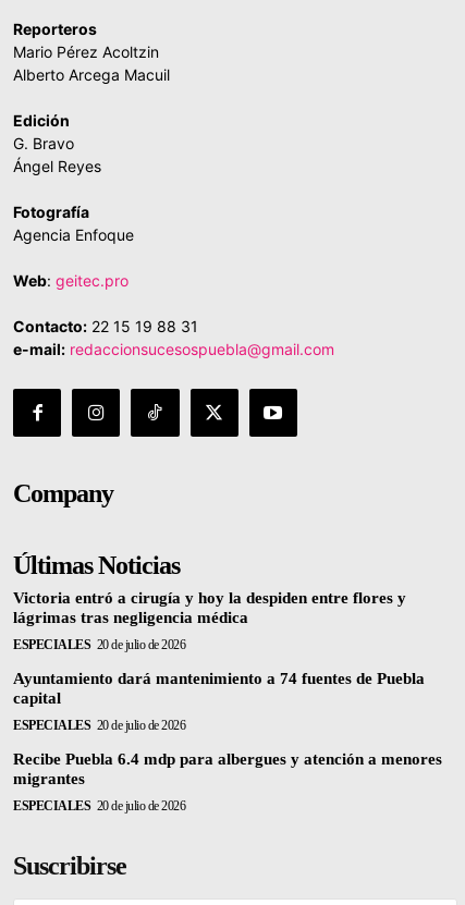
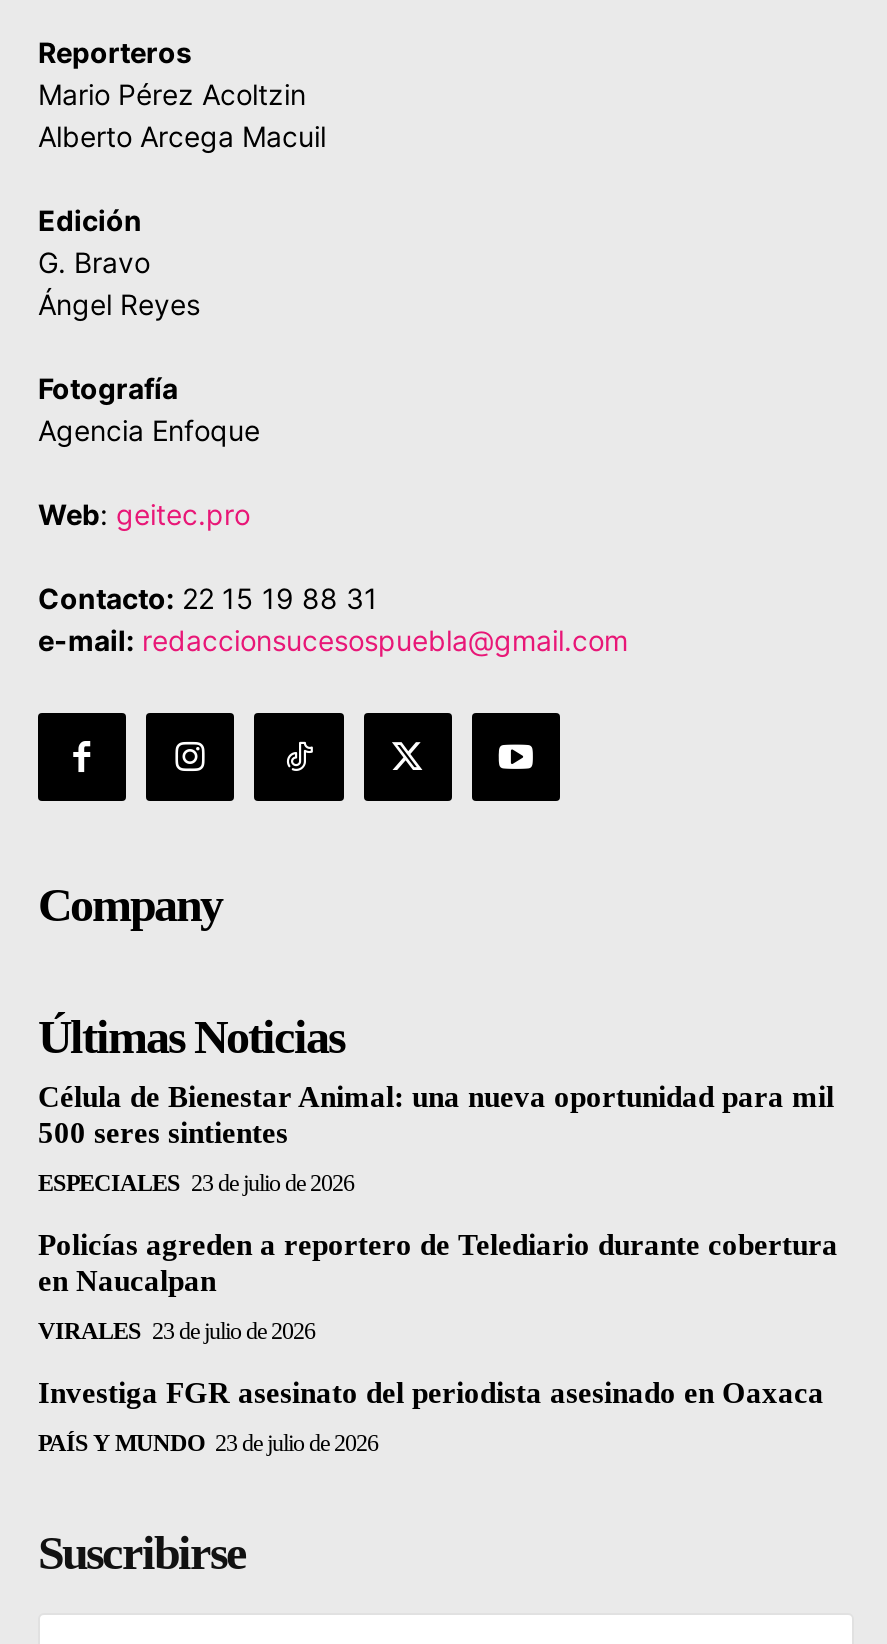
[13,589,406,626] Victoria entró a cirugía y hoy la despiden entre flores y | lágrimas tras negligencia médica -> [38,1081,834,1149] Célula de Bienestar Animal: una nueva oportunidad para mil | 500 seres sintientes
[13,637,185,653] ESPECIALES 20 de julio de 2026 -> [38,1169,354,1197] ESPECIALES 23 de julio de 2026
[13,670,425,707] Ayuntamiento dará mantenimiento a 74 fuentes de Puebla | capital -> [38,1229,838,1297] Policías agreden a reportero de Telediario durante cobertura | en Naucalpan
[13,718,185,733] ESPECIALES 20 de julio de 2026 -> [38,1317,315,1345] VIRALES 23 de julio de 2026
[13,751,442,788] Recibe Puebla 6.4 mdp para albergues y atención a menores | migrantes -> [38,1377,824,1409] Investiga FGR asesinato del periodista asesinado en Oaxaca
[13,798,185,814] ESPECIALES 20 de julio de 2026 -> [38,1429,378,1457] PAÍS Y MUNDO 23 de julio de 2026

